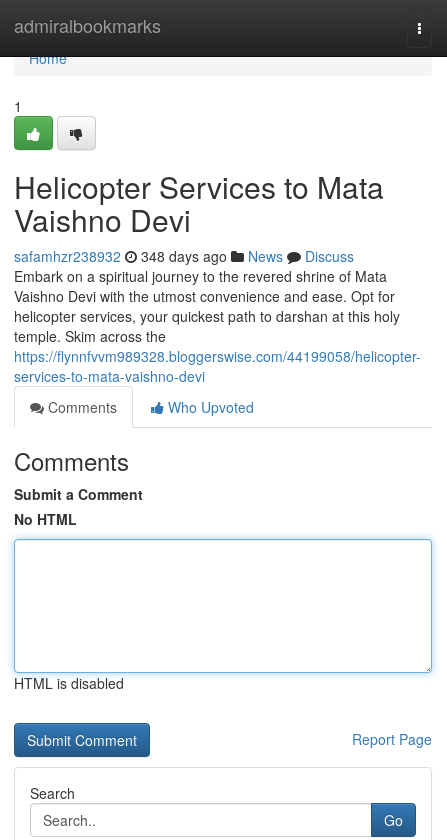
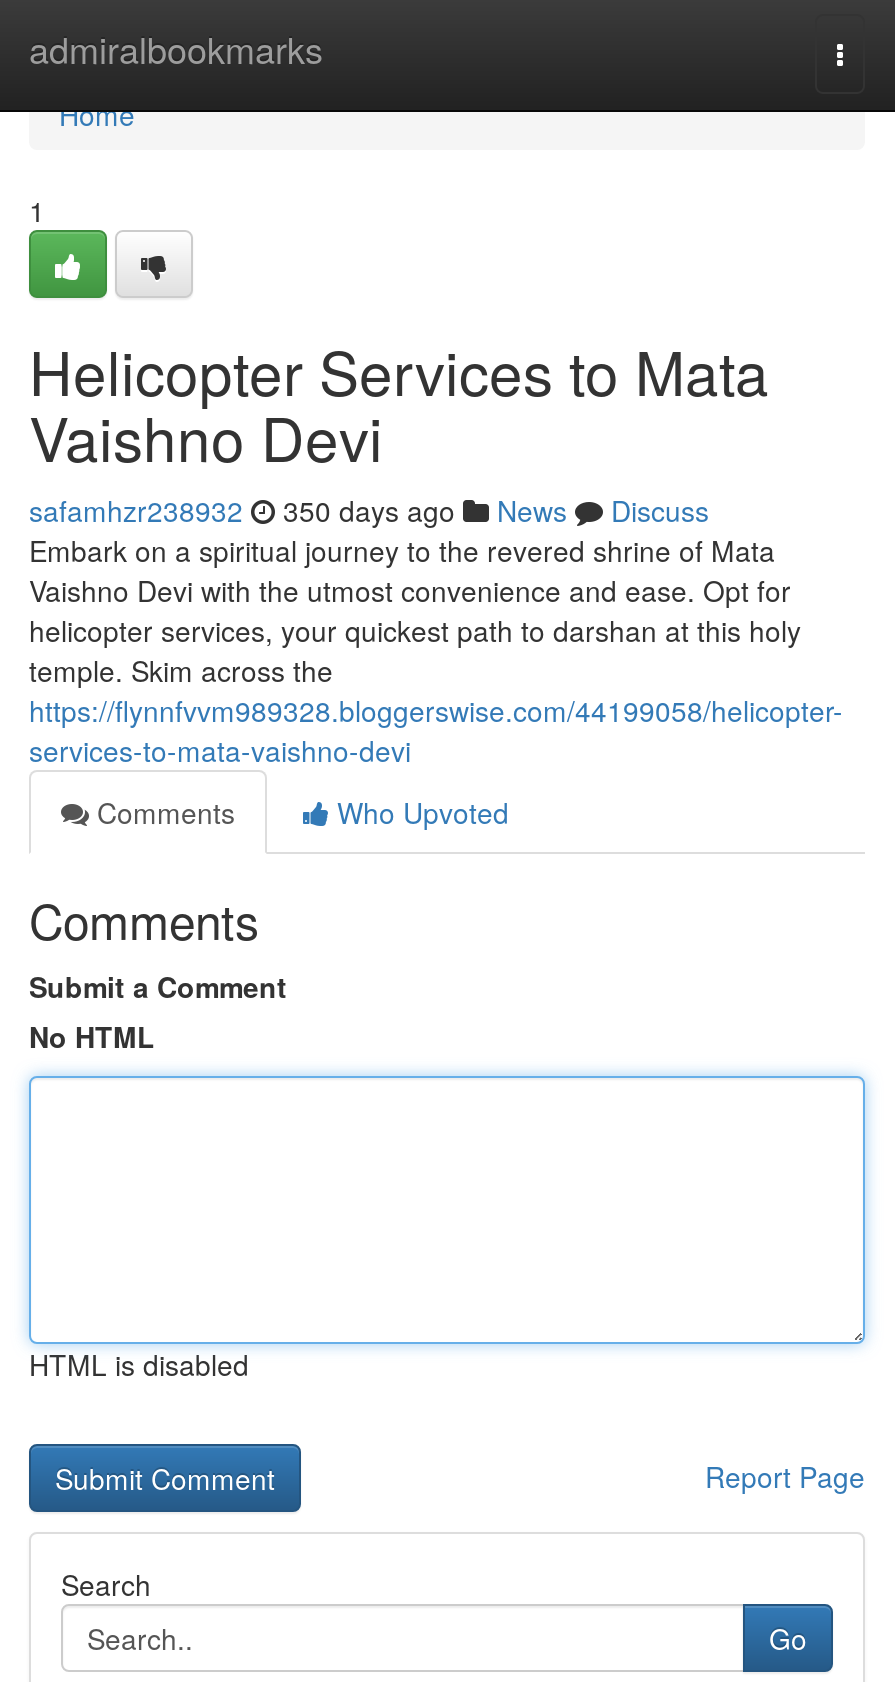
[14,246,354,266] safamhzr238932 348 days ago News Discuss -> [29,490,709,530] safamhzr238932 350 days ago News Discuss

